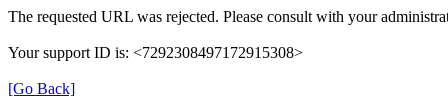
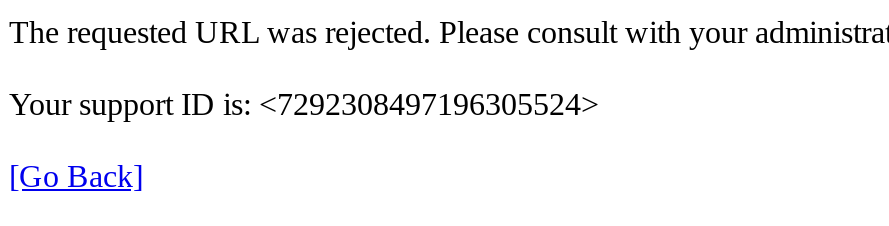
[8,44,303,61] Your support ID is: <7292308497172915308> -> [9,87,599,121] Your support ID is: <7292308497196305524>

